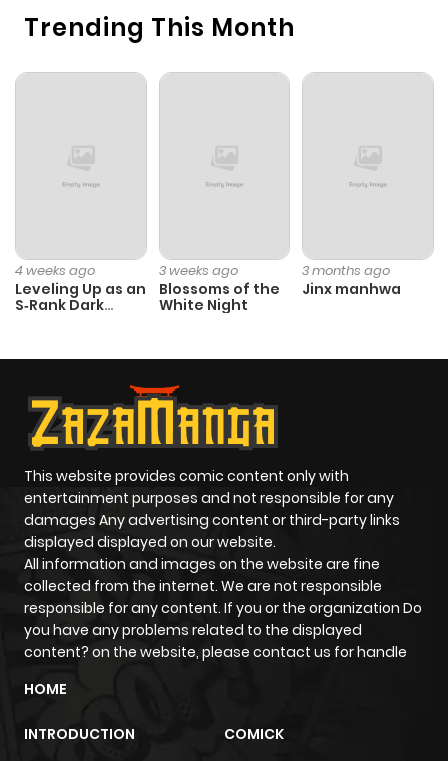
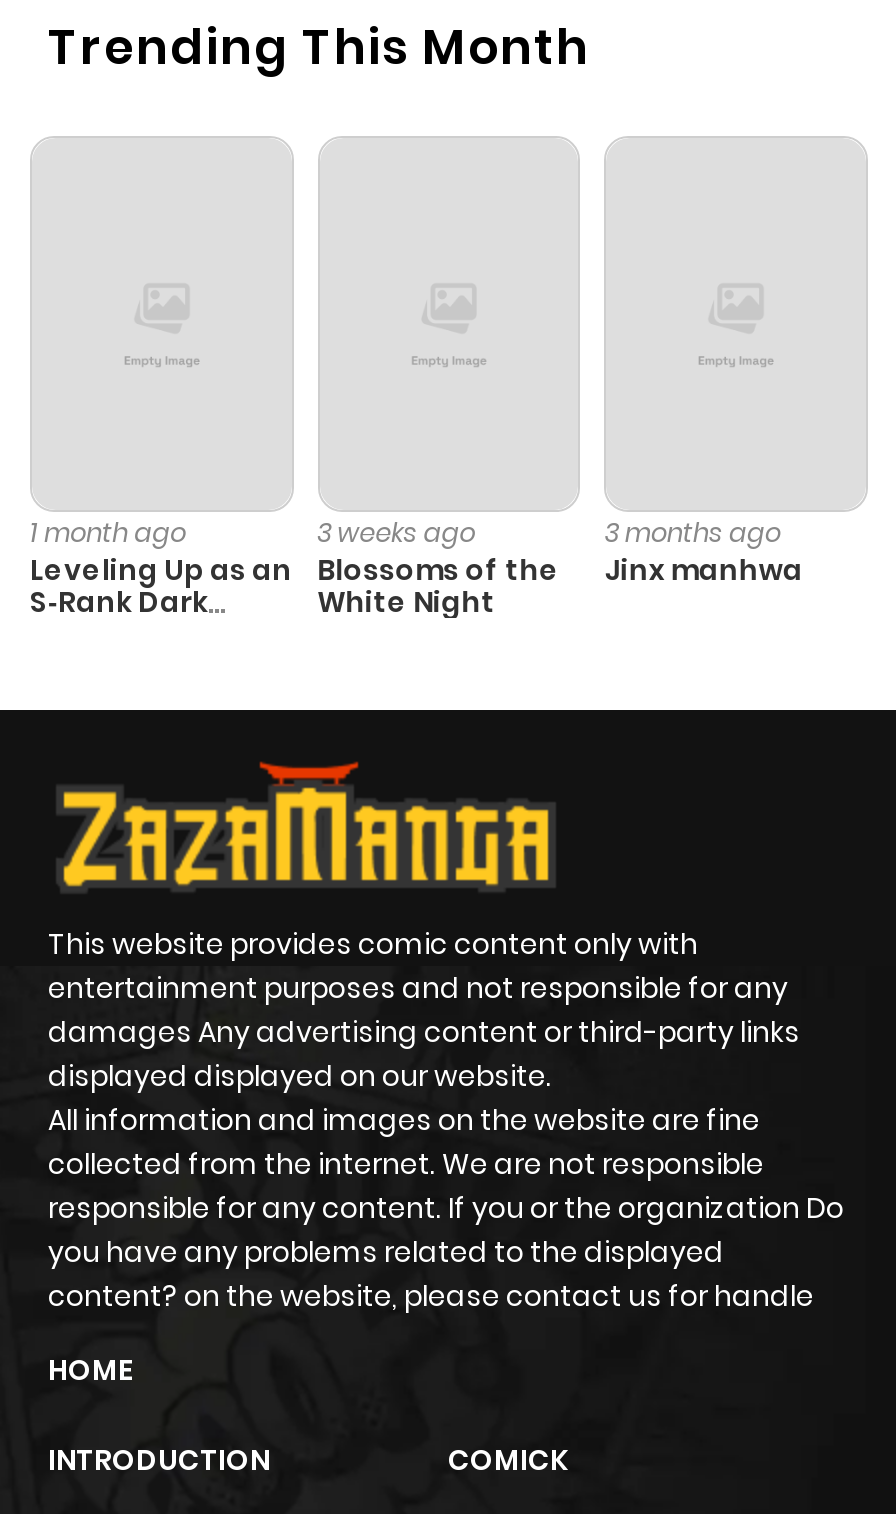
[15,261,95,280] 4 weeks ago -> [30,515,186,553] 1 month ago

